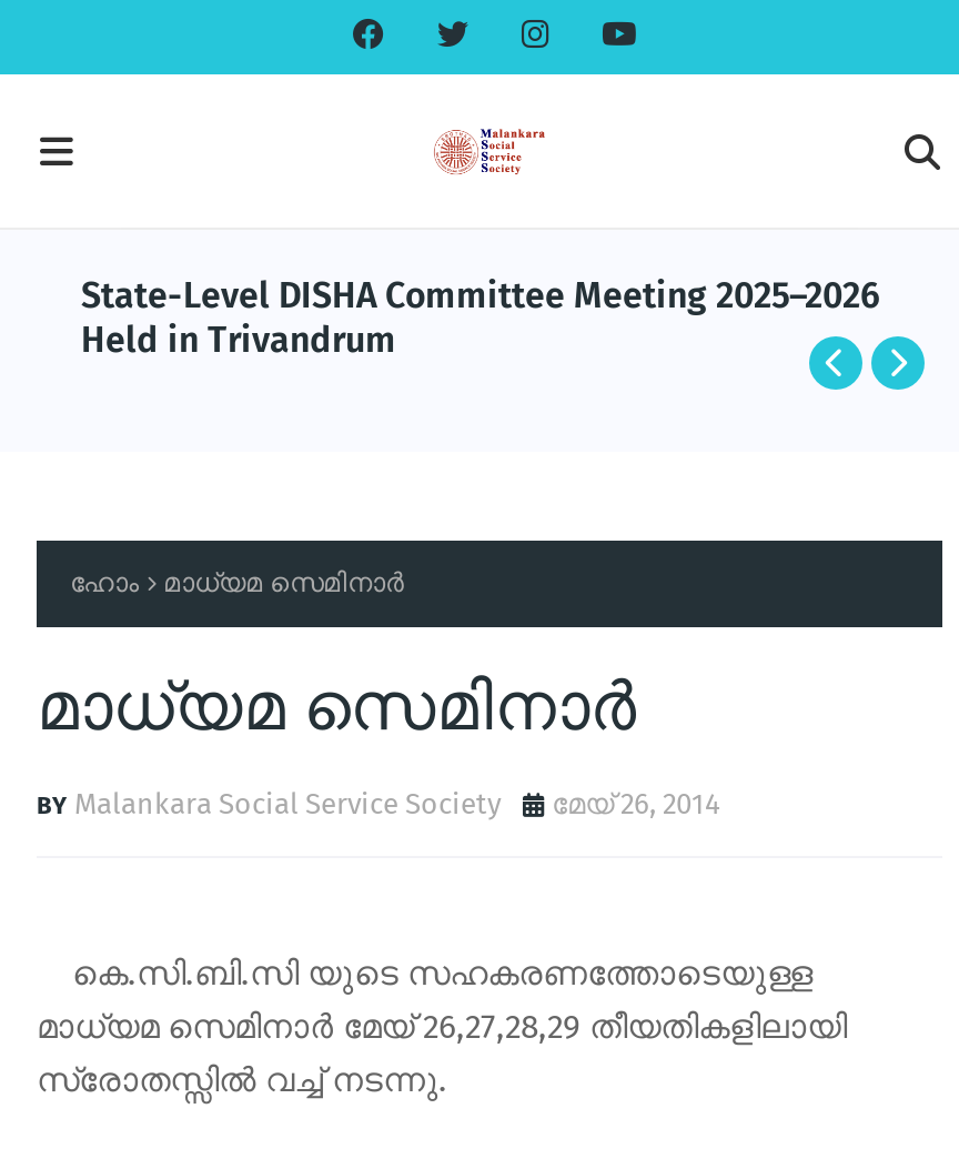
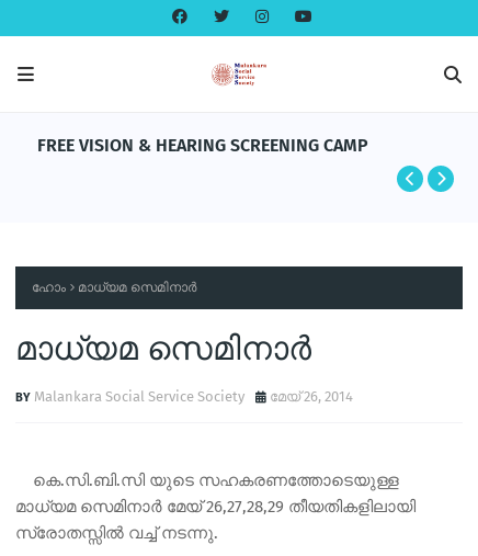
[81,274,880,361] State-Level DISHA Committee Meeting 2025–2026 | Held in Trivandrum -> [37,135,368,156] FREE VISION & HEARING SCREENING CAMP

